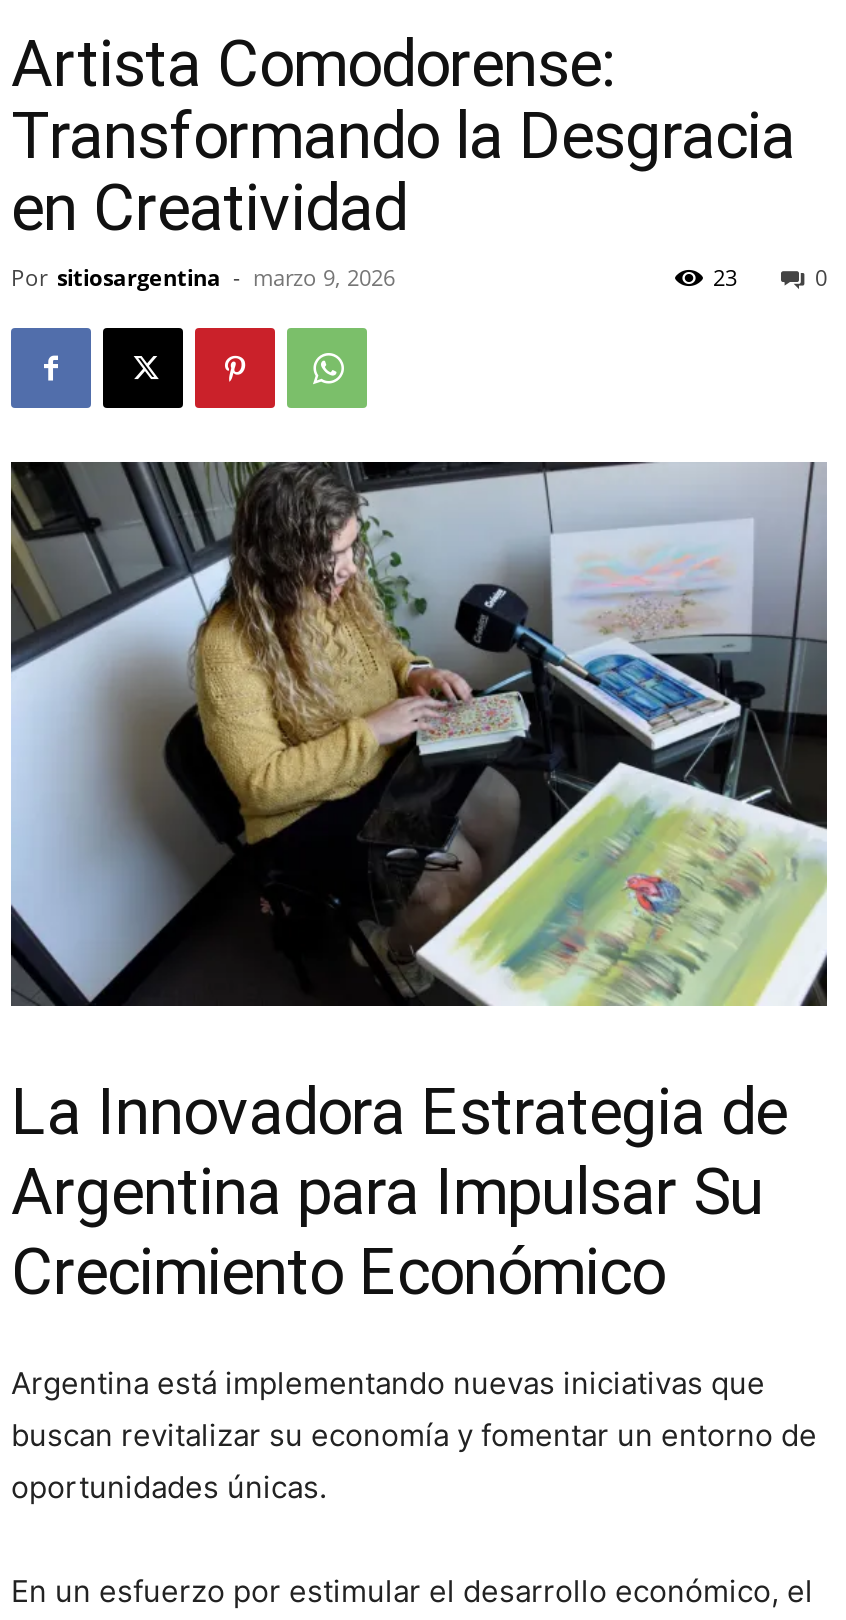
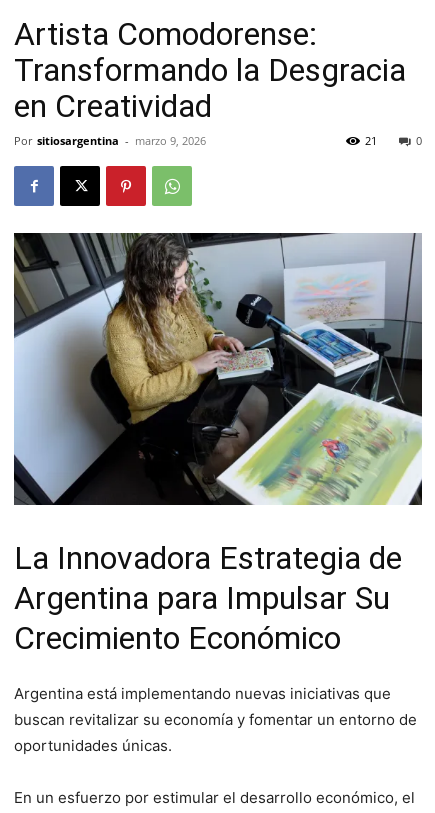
[713,263,737,293] 23 -> [365,133,377,148] 21

